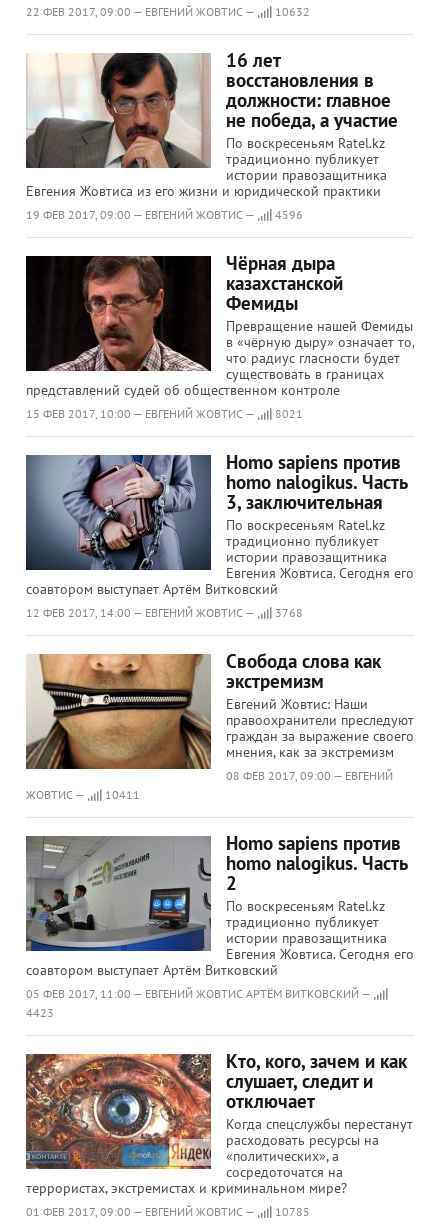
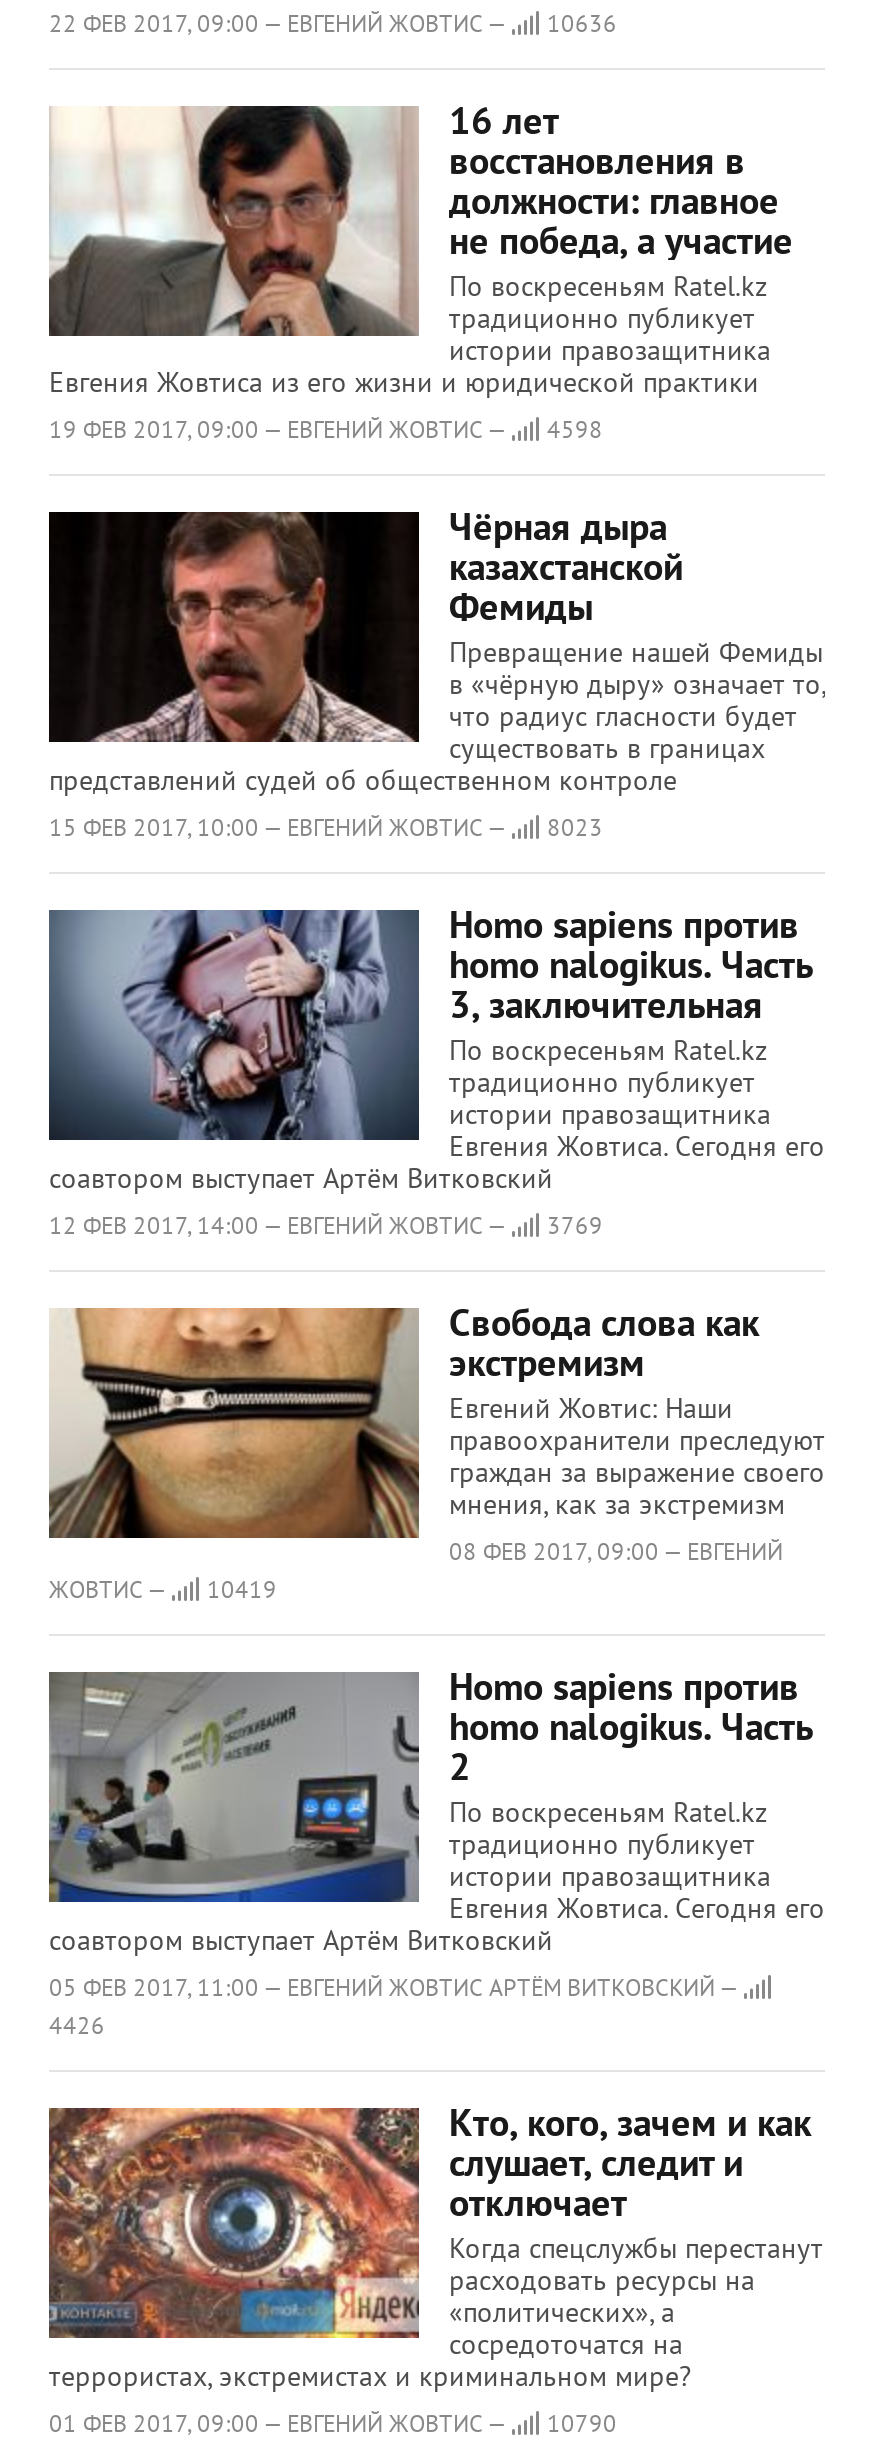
[26,4,310,19] 22 ФЕВ 2017, 09:00 — ЕВГЕНИЙ ЖОВТИС — 10632 -> [49,8,617,38] 22 ФЕВ 2017, 09:00 — ЕВГЕНИЙ ЖОВТИС — 10636
[26,207,303,222] 19 ФЕВ 2017, 09:00 — ЕВГЕНИЙ ЖОВТИС — 4596 -> [49,414,603,444] 19 ФЕВ 2017, 09:00 — ЕВГЕНИЙ ЖОВТИС — 4598
[26,406,303,421] 15 ФЕВ 2017, 10:00 — ЕВГЕНИЙ ЖОВТИС — 8021 -> [49,812,603,842] 15 ФЕВ 2017, 10:00 — ЕВГЕНИЙ ЖОВТИС — 8023
[26,605,303,620] 12 ФЕВ 2017, 14:00 — ЕВГЕНИЙ ЖОВТИС — 3768 -> [49,1210,603,1240] 12 ФЕВ 2017, 14:00 — ЕВГЕНИЙ ЖОВТИС — 3769
[26,787,140,802] ЖОВТИС — 10411 -> [49,1574,277,1604] ЖОВТИС — 10419
[26,1005,54,1020] 4423 -> [49,2010,105,2040] 4426
[26,1204,310,1219] 01 ФЕВ 2017, 09:00 — ЕВГЕНИЙ ЖОВТИС — 10785 -> [49,2408,617,2438] 01 ФЕВ 2017, 09:00 — ЕВГЕНИЙ ЖОВТИС — 10790

